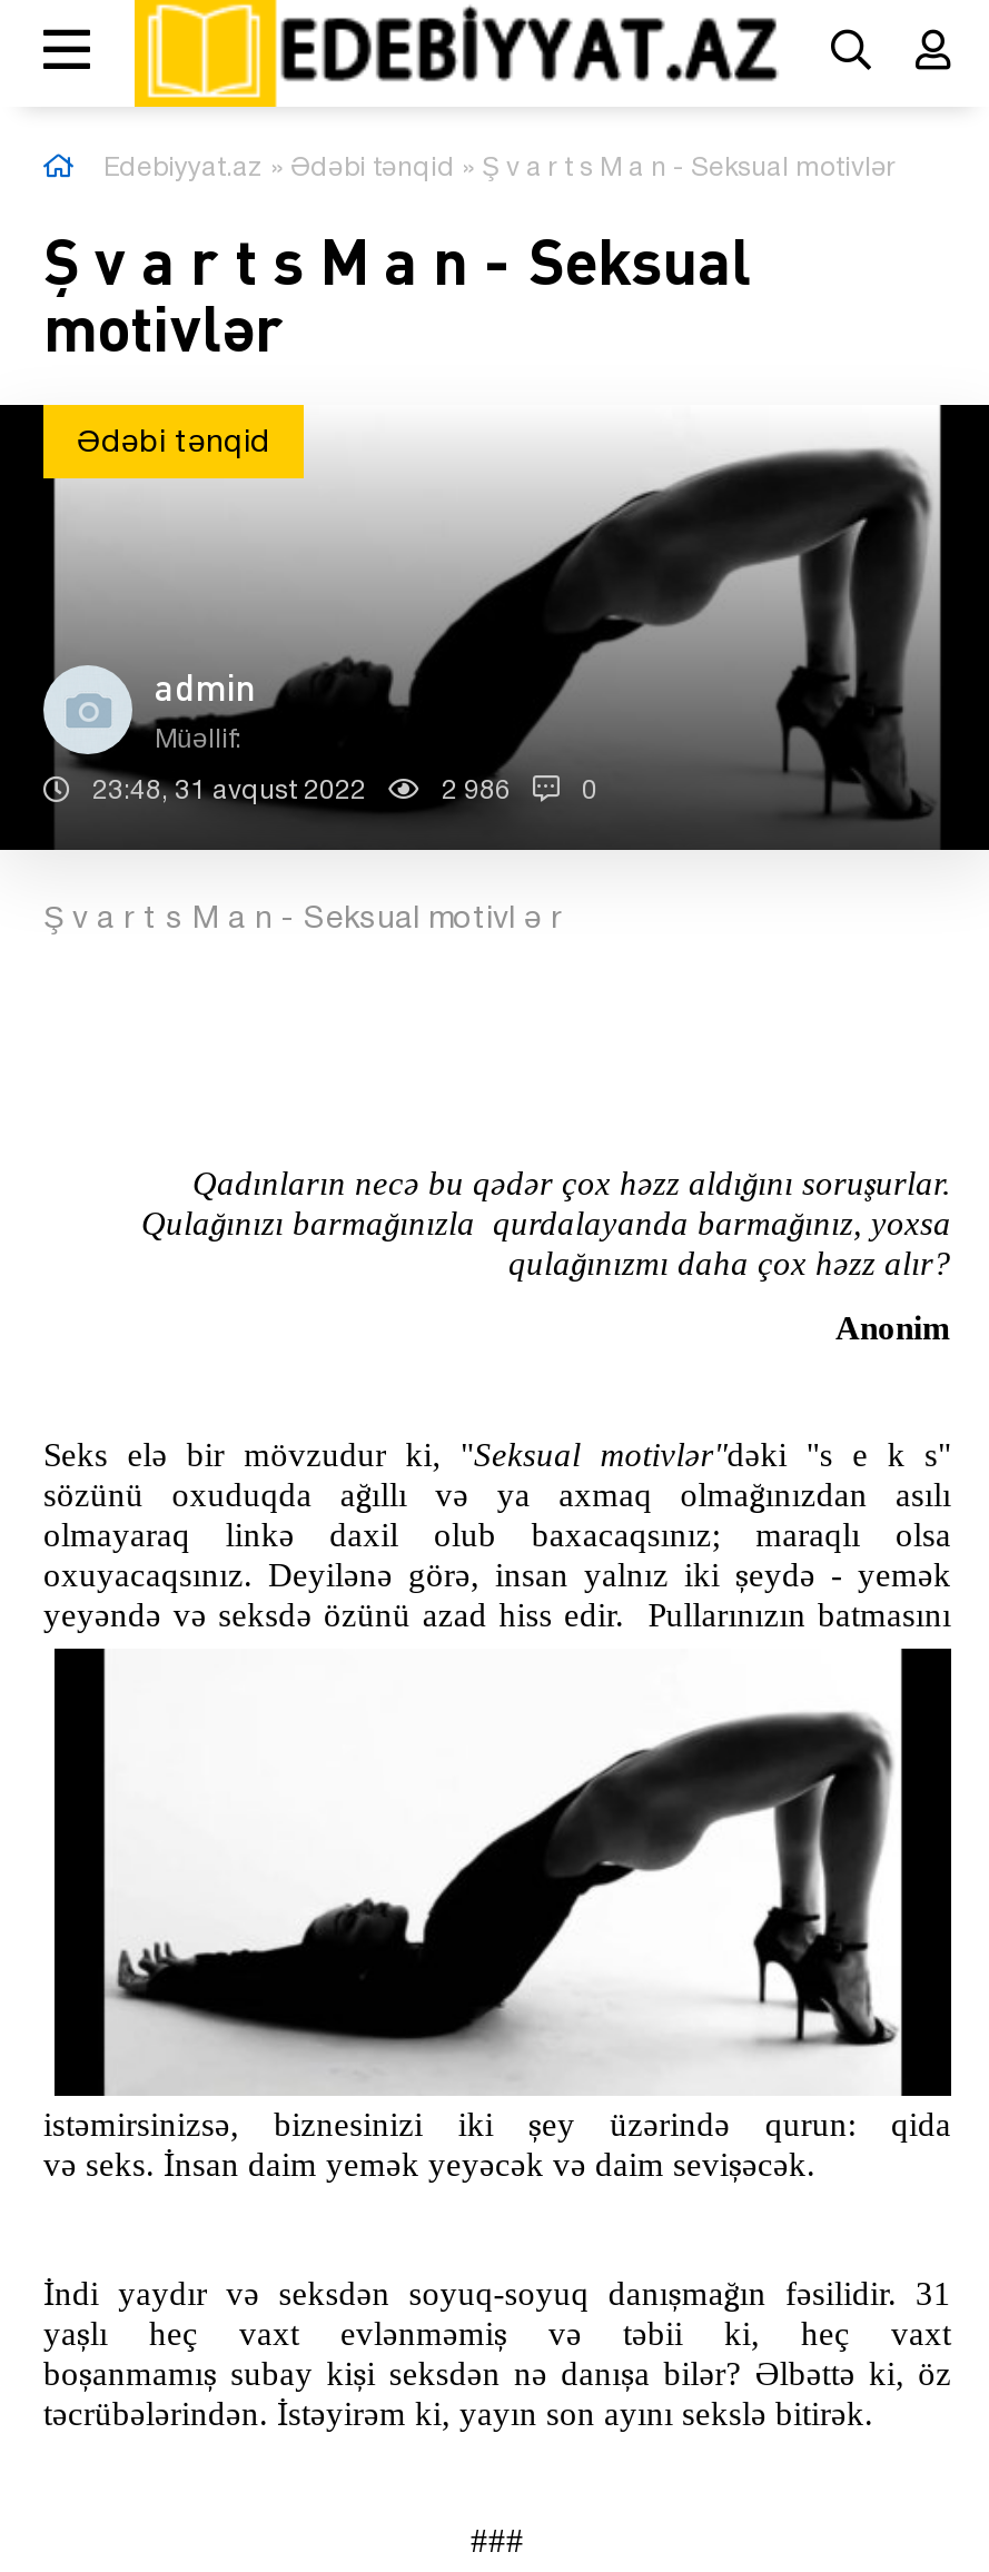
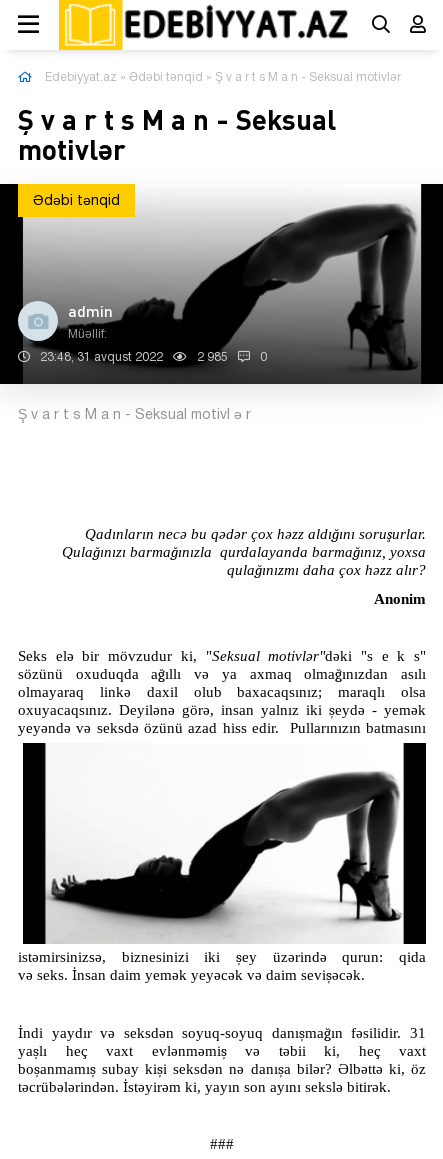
[442,779,511,803] 2 986 -> [197,352,228,363] 2 985

